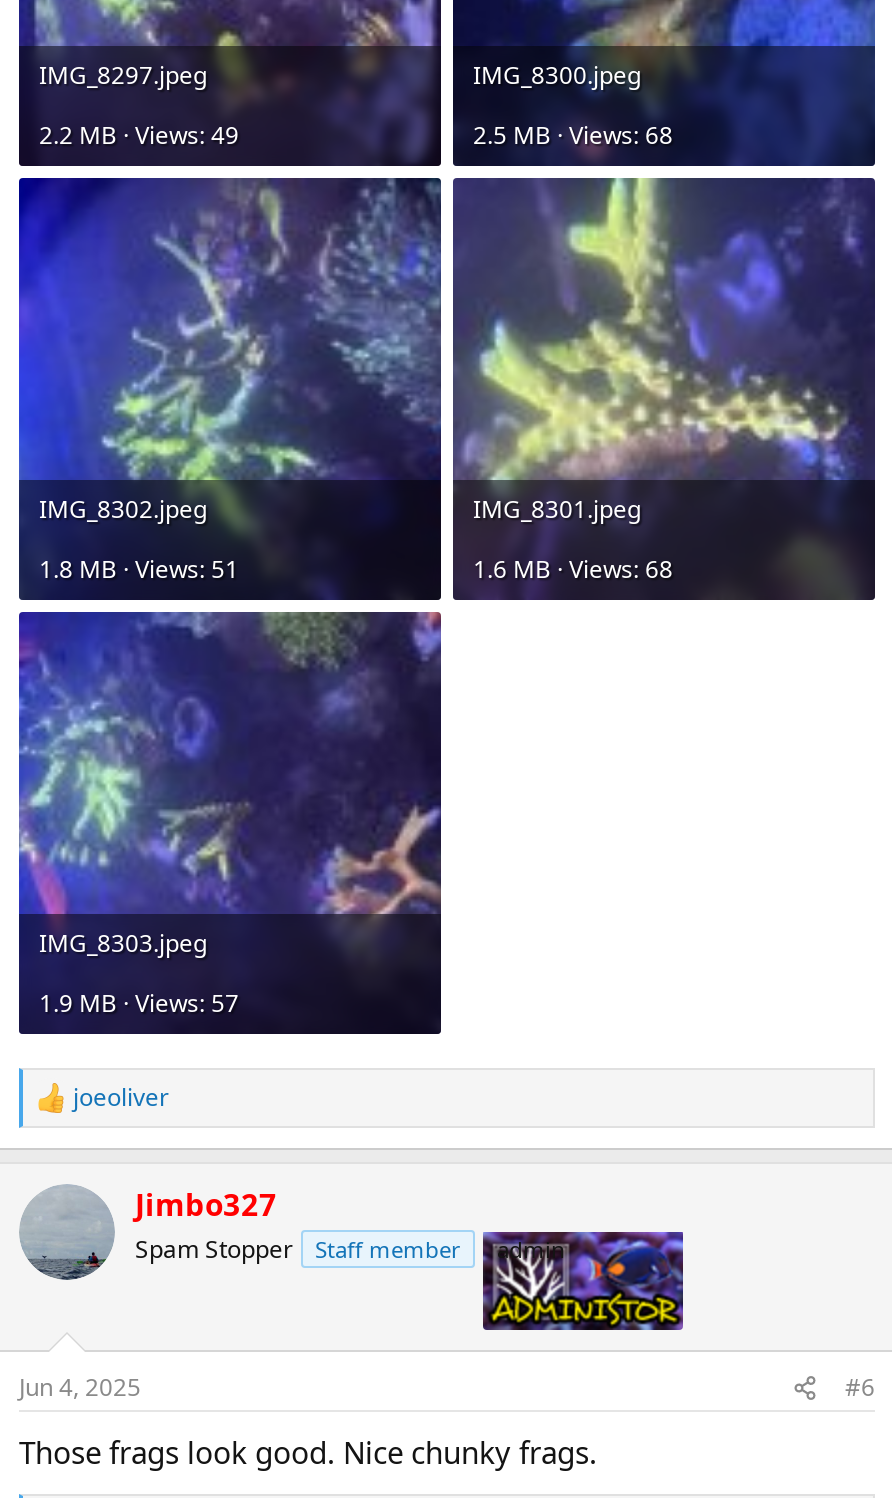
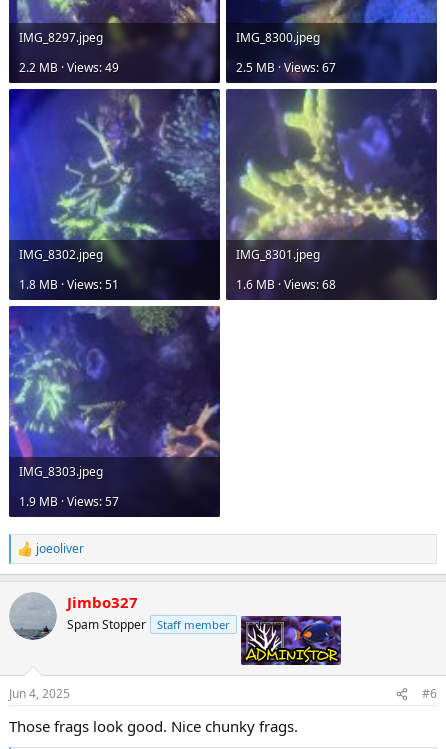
[473,117,673,151] 2.5 MB · Views: 68 -> [236,58,336,75] 2.5 MB · Views: 67

